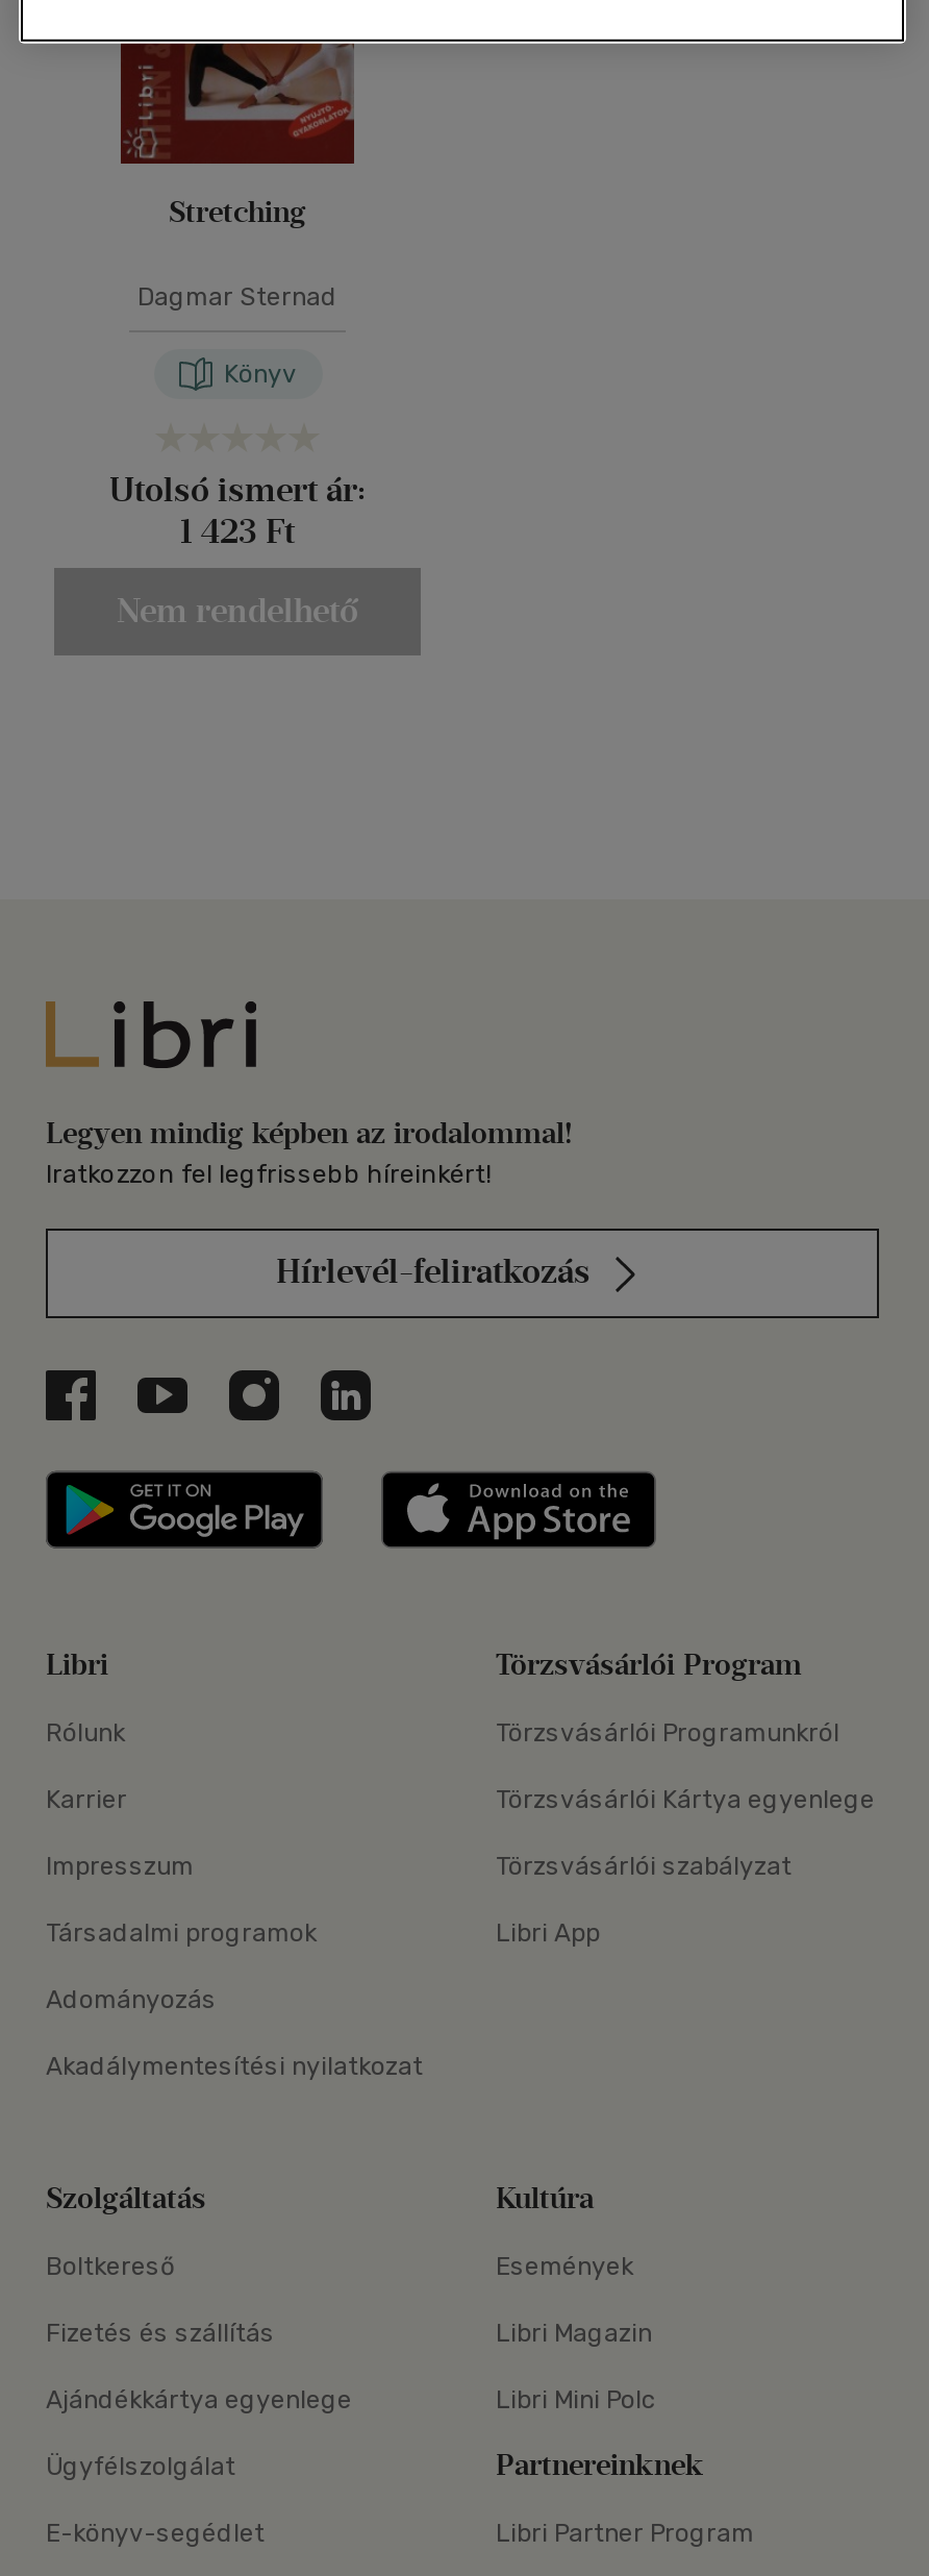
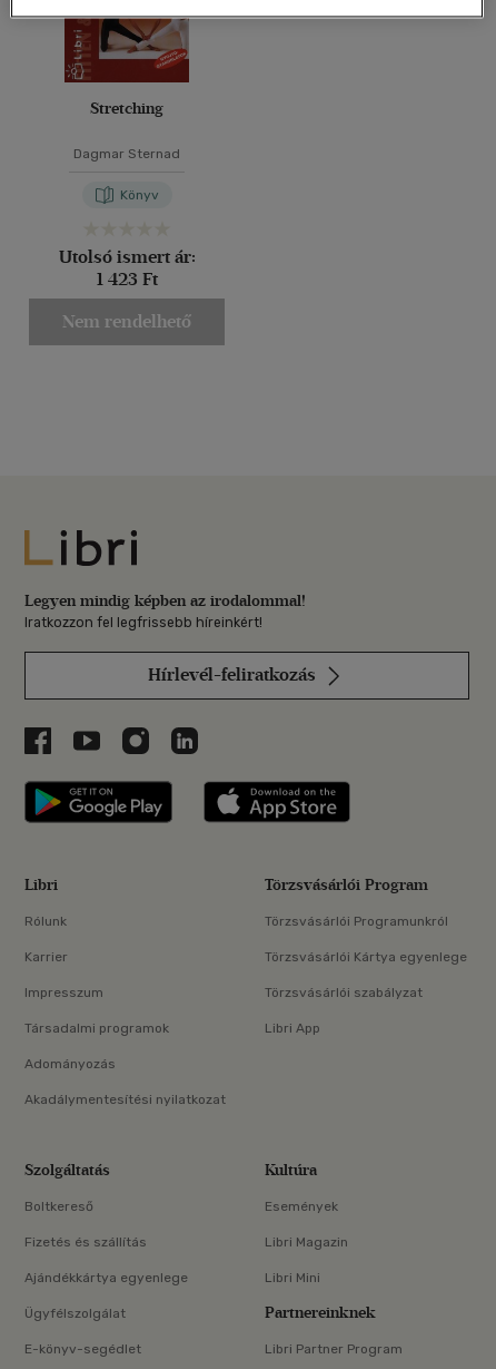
[496,2386,656,2415] Libri Mini Polc -> [265,1270,320,1286] Libri Mini

